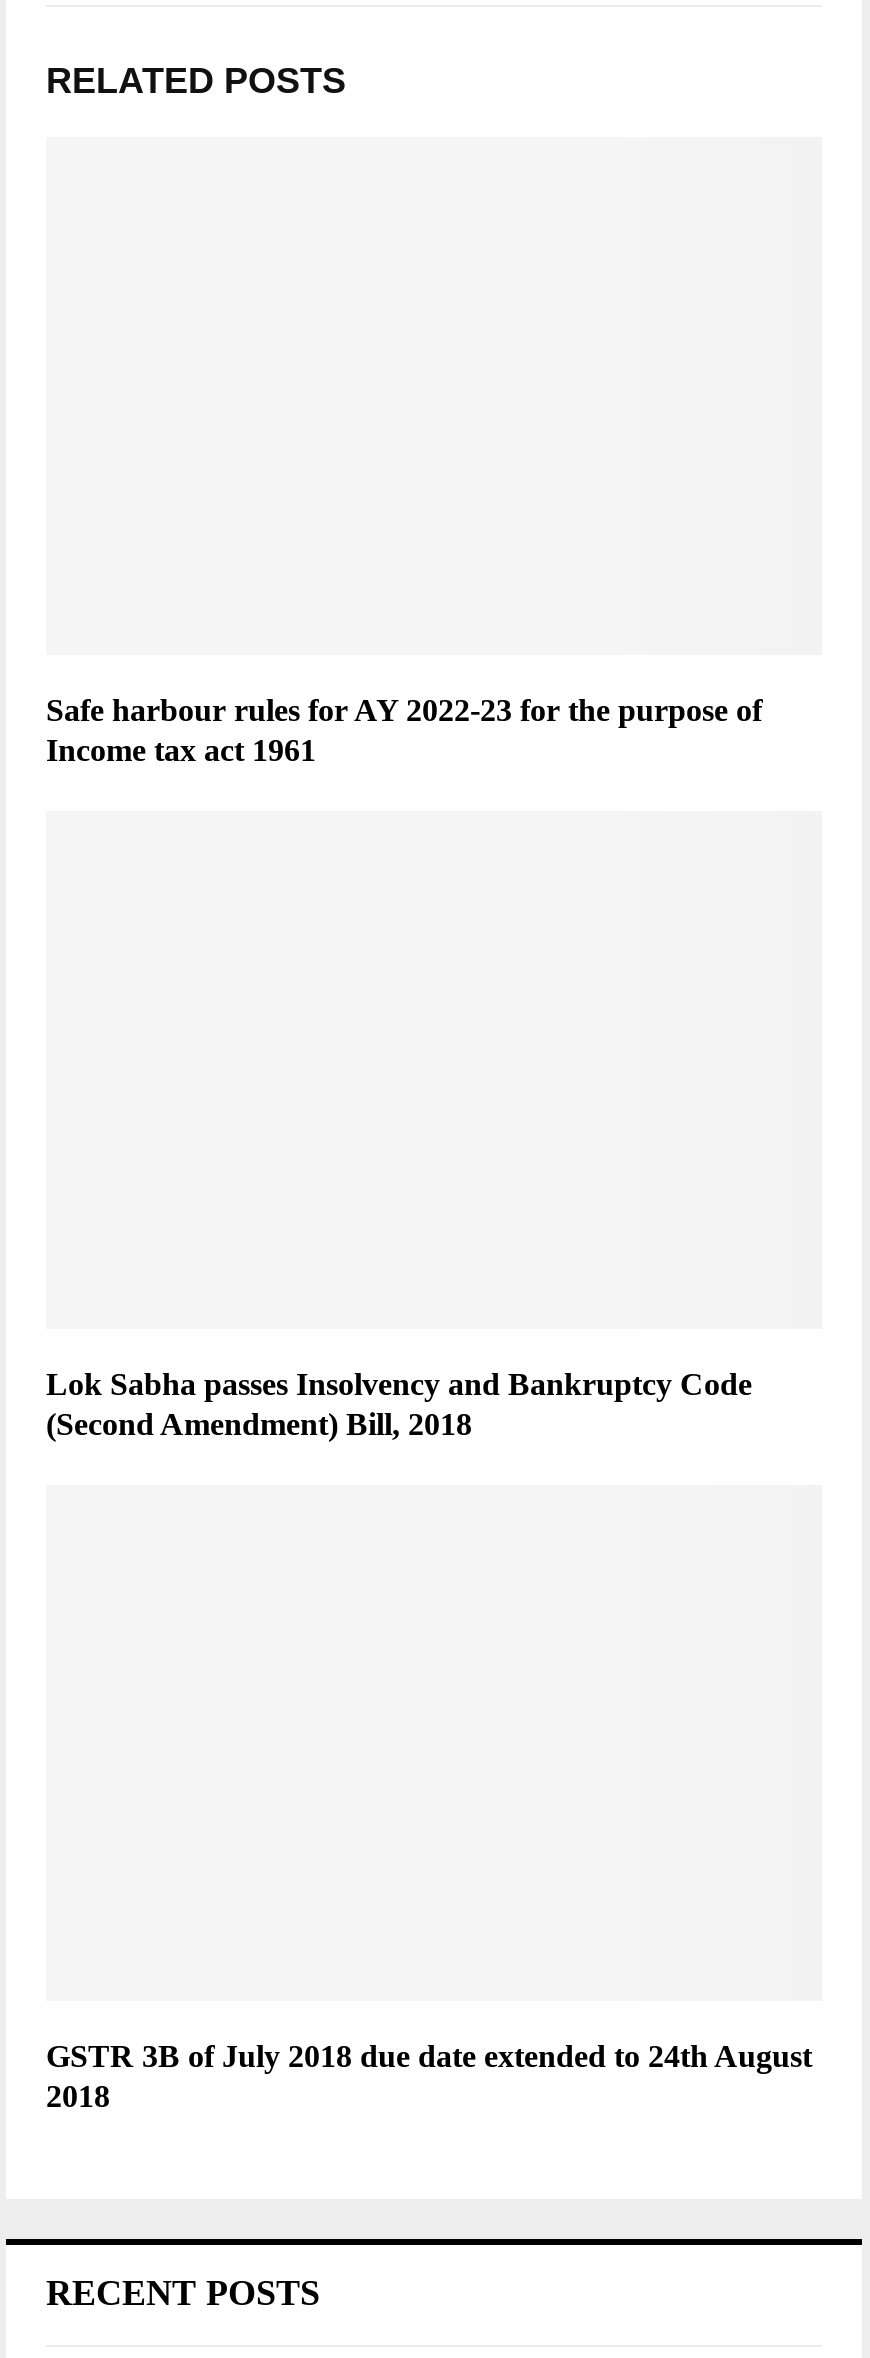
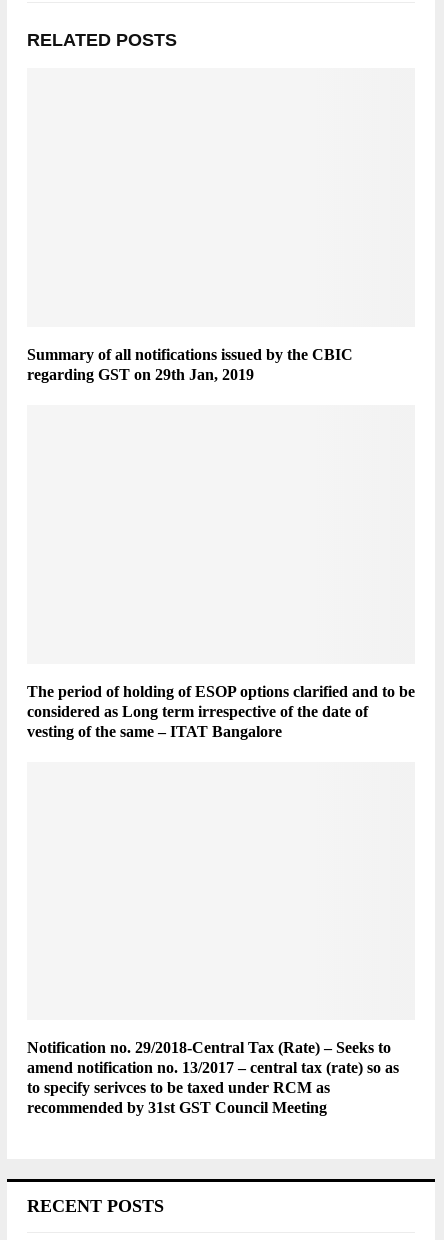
[46,693,762,767] Safe harbour rules for AY 2022-23 for the purpose of | Income tax act 1961 -> [27,346,353,383] Summary of all notifications issued by the CBIC | regarding GST on 29th Jan, 2019
[46,1367,752,1441] Lok Sabha passes Insolvency and Bankruptcy Code | (Second Amendment) Bill, 2018 -> [27,683,415,740] The period of holding of ESOP options clarified and to be | considered as Long term irrespective of the date of | vesting of the same – ITAT Bangalore
[46,2040,812,2114] GSTR 3B of July 2018 due date extended to 24th August | 2018 -> [27,1039,399,1116] Notification no. 29/2018-Central Tax (Rate) – Seeks to | amend notification no. 13/2017 – central tax (rate) so as | to specify serivces to be taxed under RCM as | recommended by 31st GST Council Meeting

